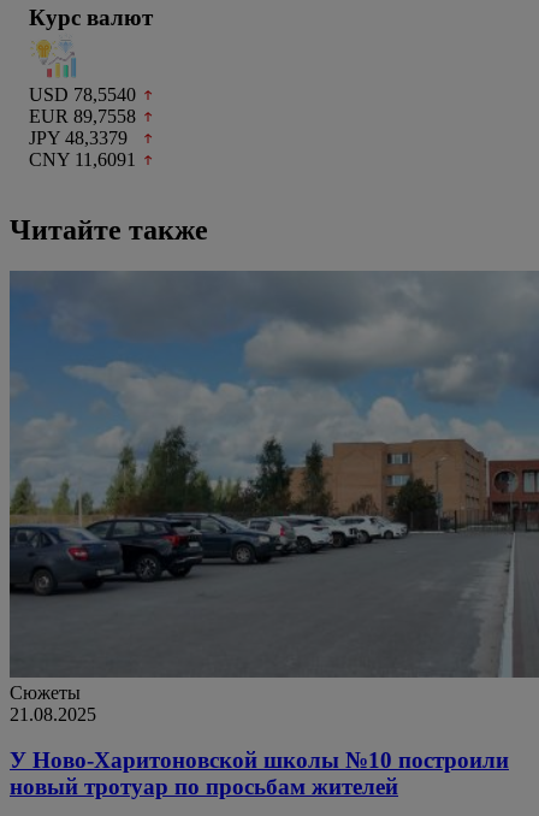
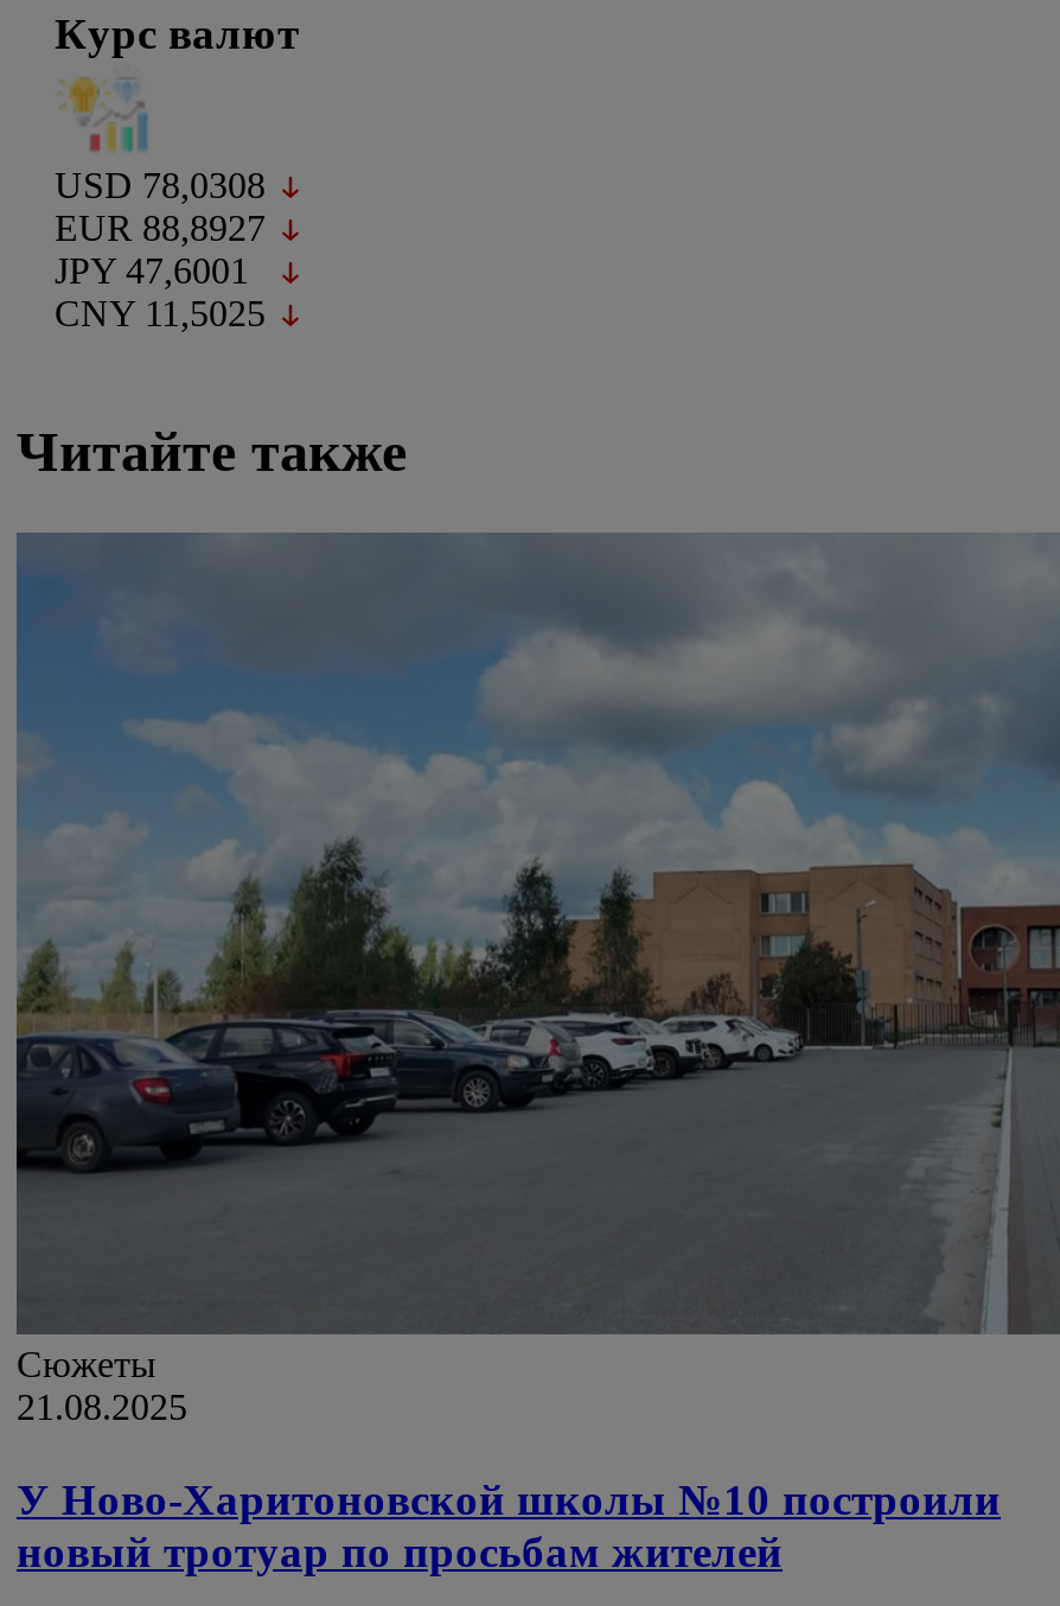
[29,84,136,104] USD 78,5540 -> [55,166,266,206] USD 78,0308
[29,106,136,126] EUR 89,7558 -> [55,208,266,249] EUR 88,8927
[29,127,128,148] JPY 48,3379 -> [55,251,249,291] JPY 47,6001
[29,149,136,169] CNY 11,6091 -> [55,294,266,334] CNY 11,5025

